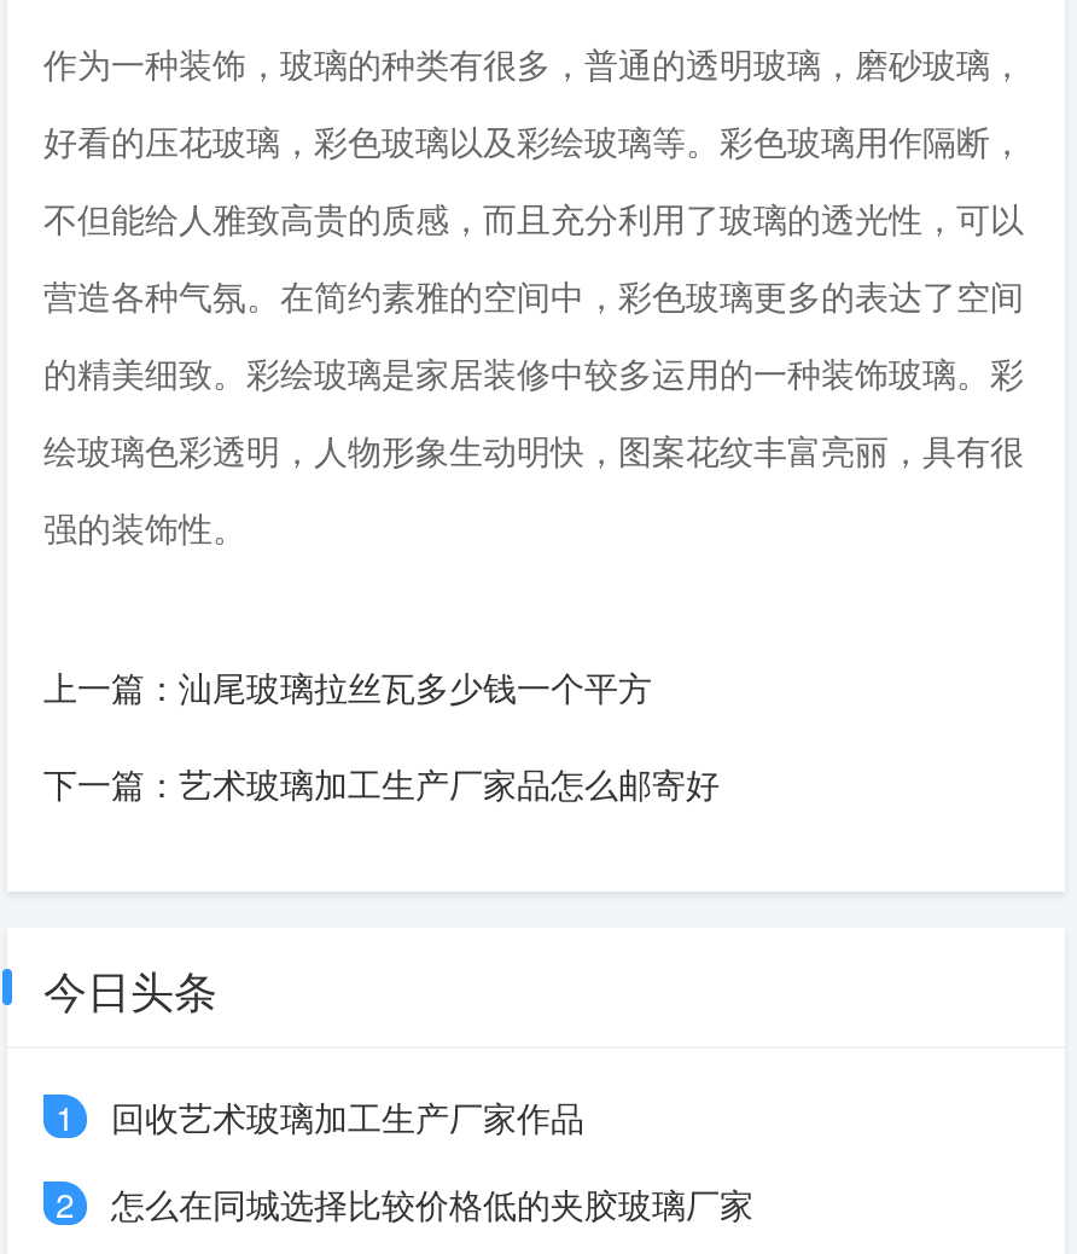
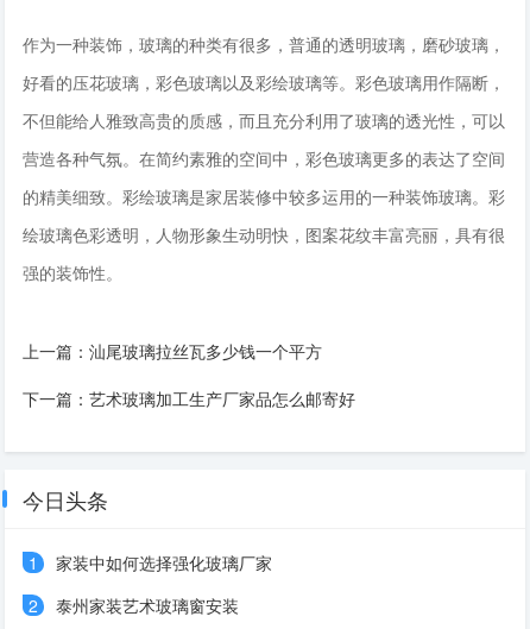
[111,1091,584,1140] 回收艺术玻璃加工生产厂家作品 -> [56,550,272,574] 家装中如何选择强化玻璃厂家
[111,1178,753,1227] 怎么在同城选择比较价格低的夹胶玻璃厂家 -> [56,593,239,617] 泰州家装艺术玻璃窗安装

